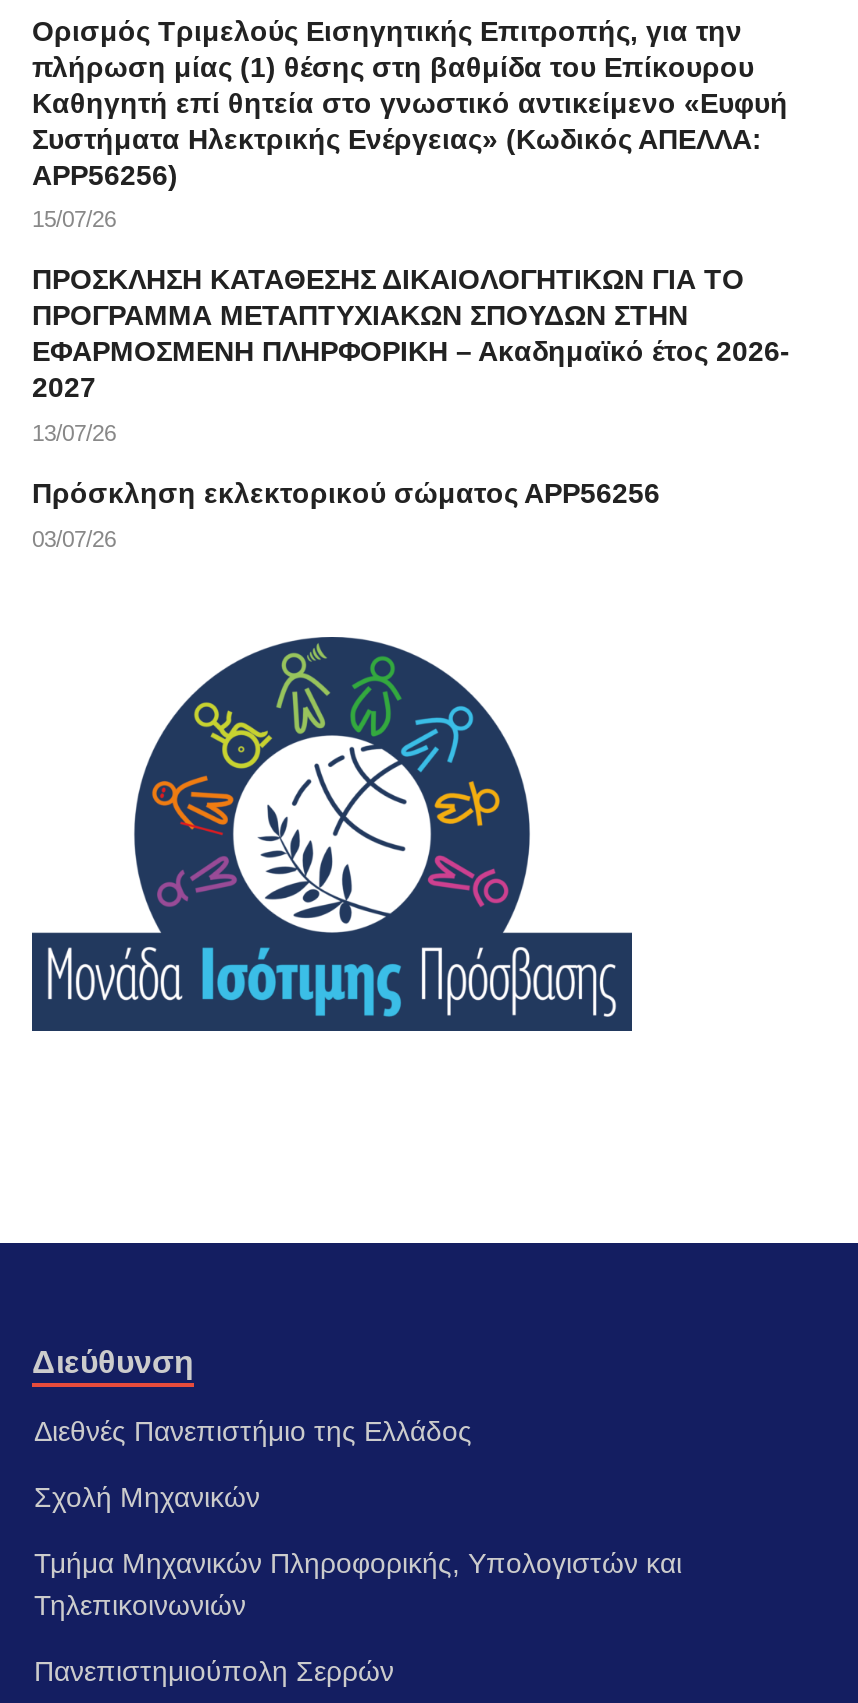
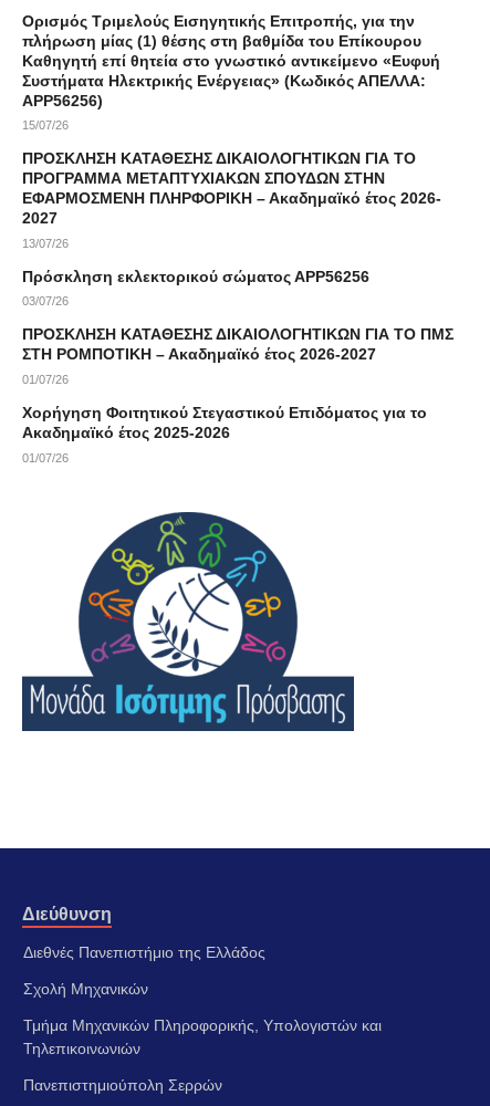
none -> [22,326,453,464] ΠΡΟΣΚΛΗΣΗ ΚΑΤΑΘΕΣΗΣ ΔΙΚΑΙΟΛΟΓΗΤΙΚΩΝ ΓΙΑ ΤΟ ΠΜΣ | ΣΤΗ ΡΟΜΠΟΤΙΚΗ – Ακαδημαϊκό έτος 2026-2027 | 01/07/26 | Χορήγηση Φοιτητικού Στεγαστικού Επιδόματος για το | Ακαδημαϊκό έτος 2025-2026 | 01/07/26

